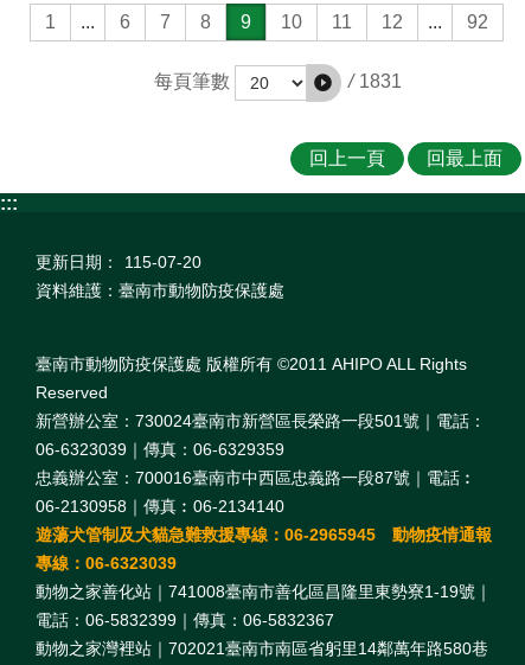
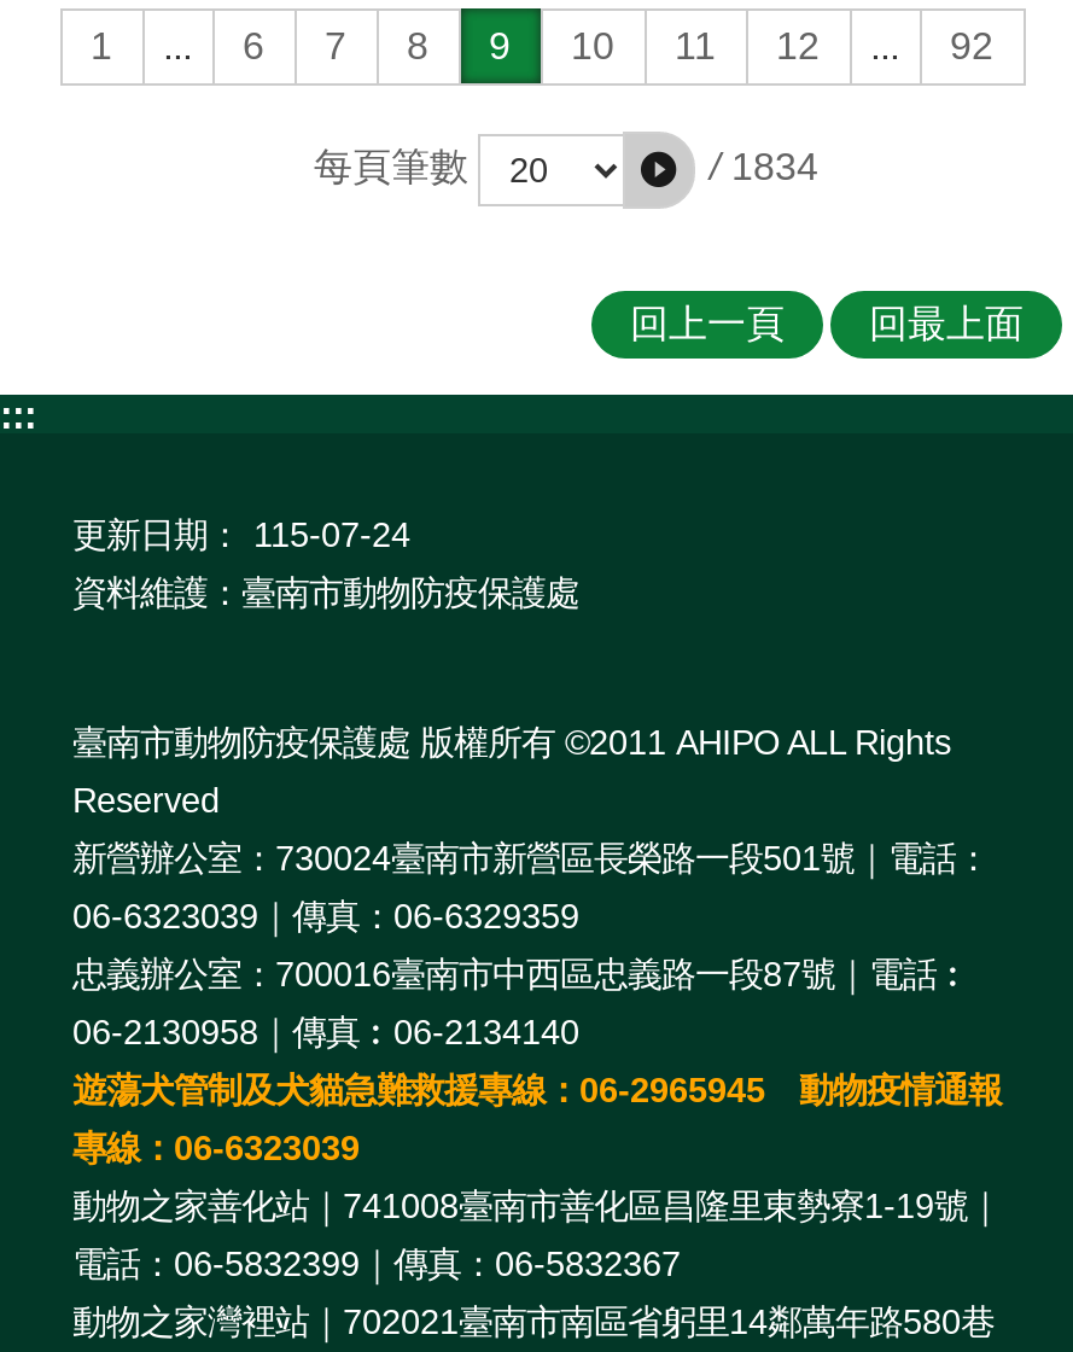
[348,71,402,91] / 1831 -> [710,145,818,186] / 1834
[36,252,201,271] 更新日期： 115-07-20 -> [72,514,410,553] 更新日期： 115-07-24

